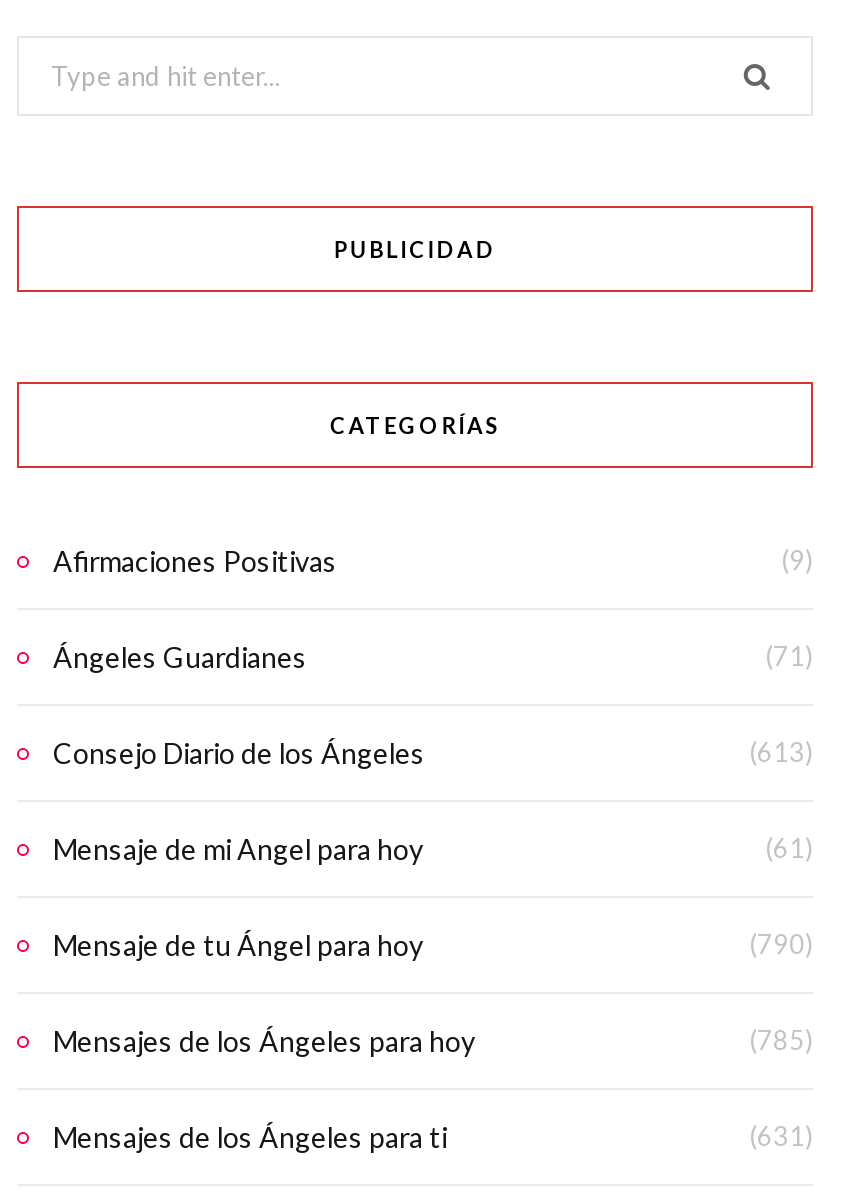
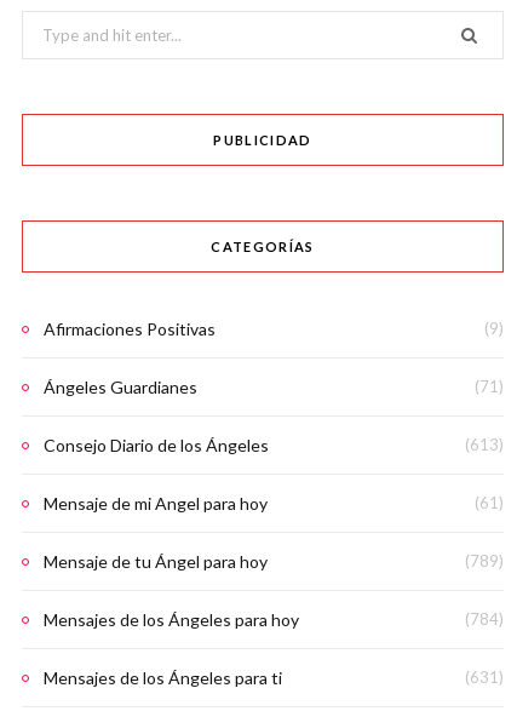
[749,928,813,960] (790) -> [465,551,504,571] (789)
[749,1024,813,1056] (785) -> [465,609,504,629] (784)

